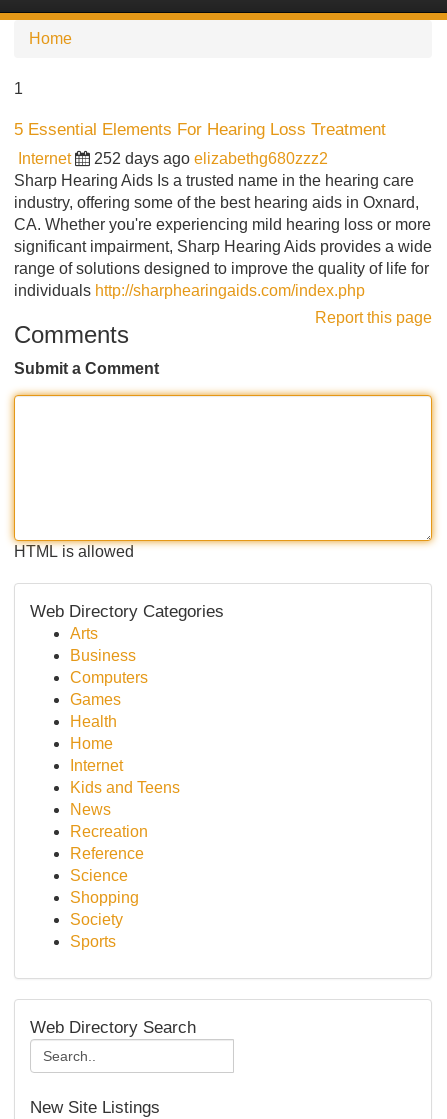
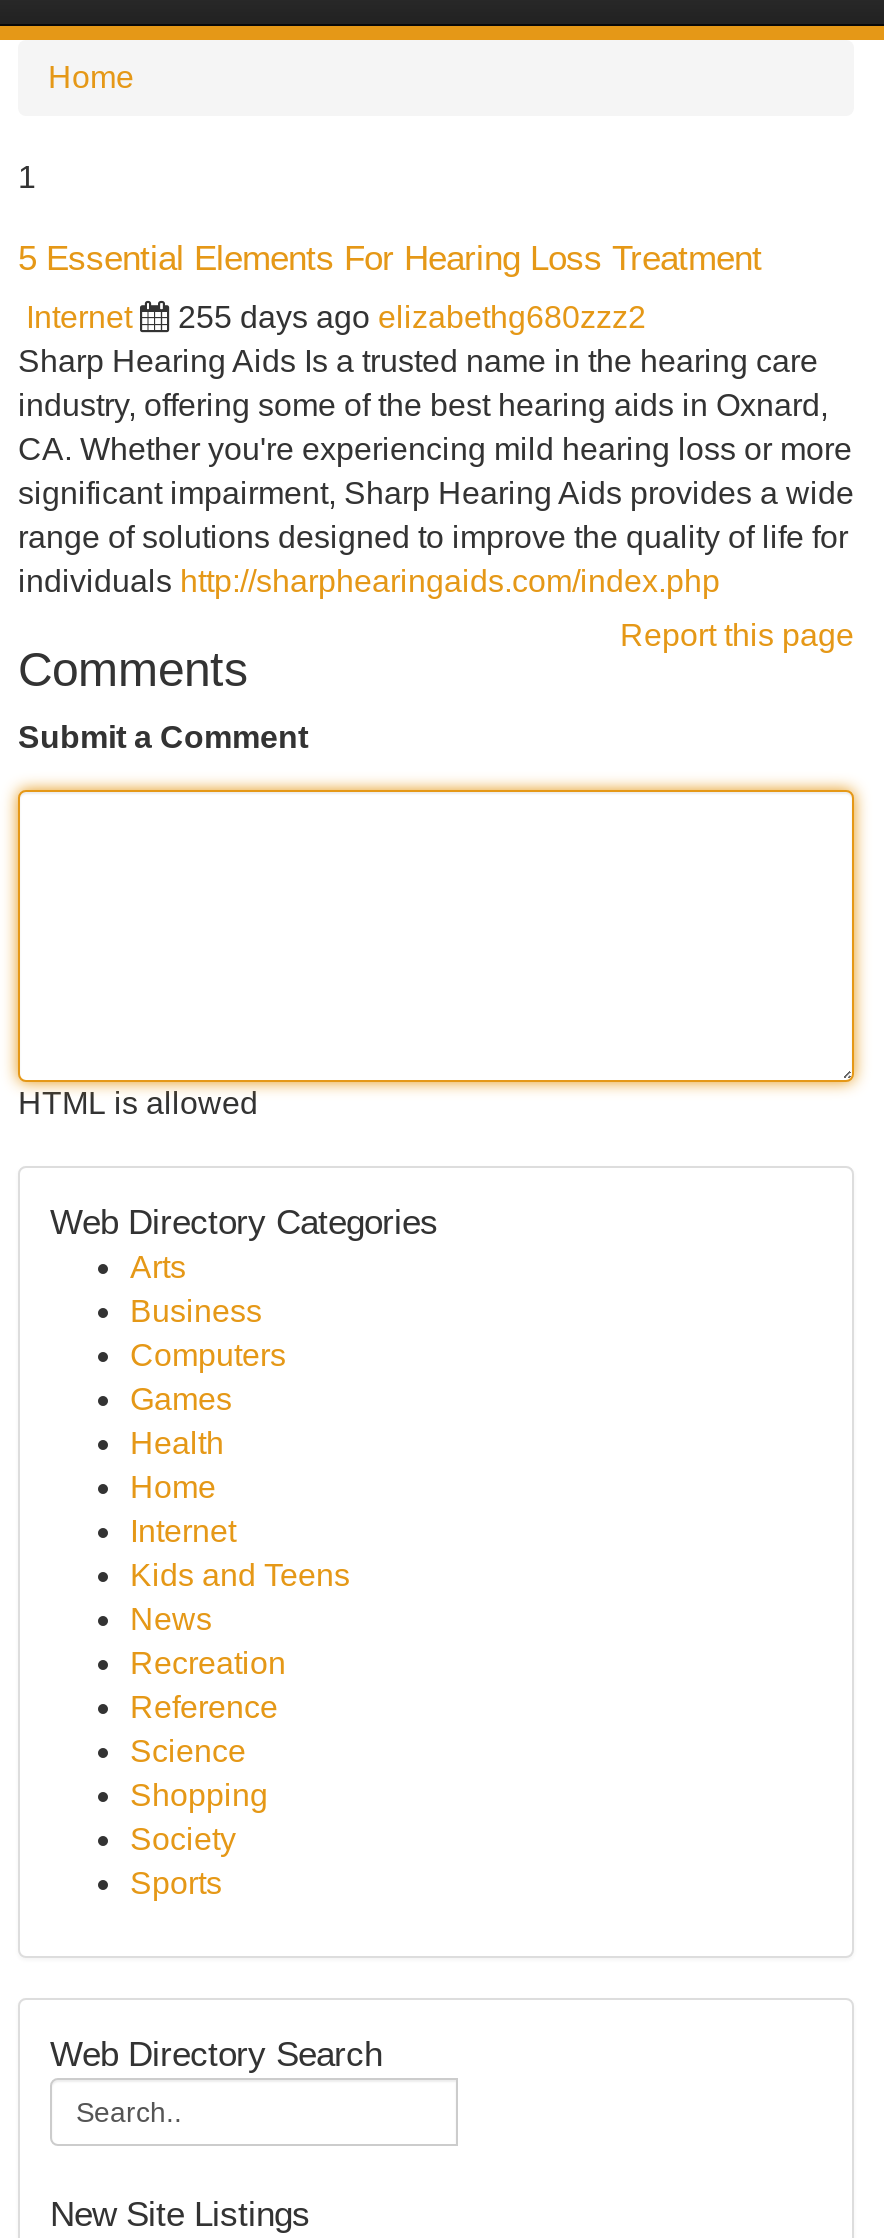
[94,150,328,167] 252 days ago elizabethg680zzz2 -> [178,300,646,334] 255 days ago elizabethg680zzz2

